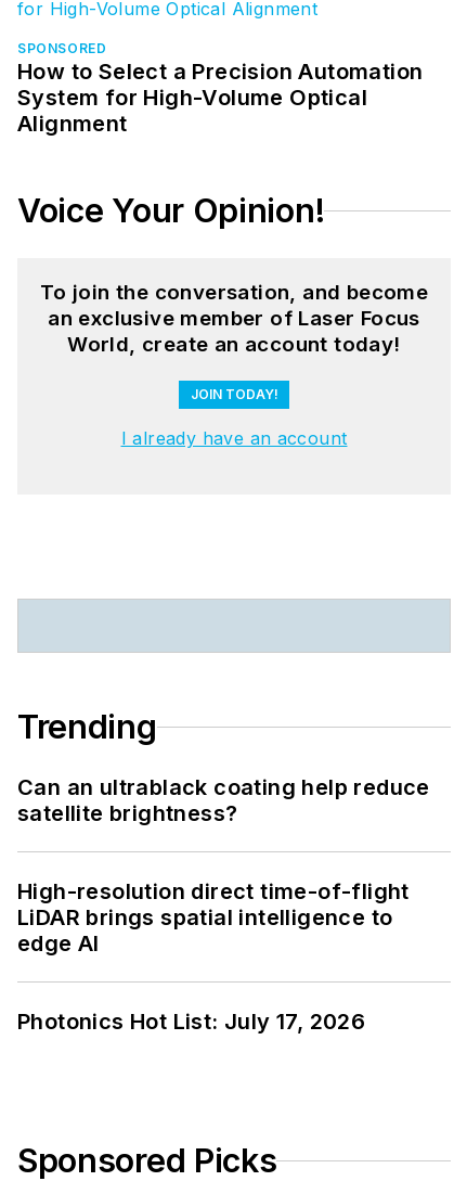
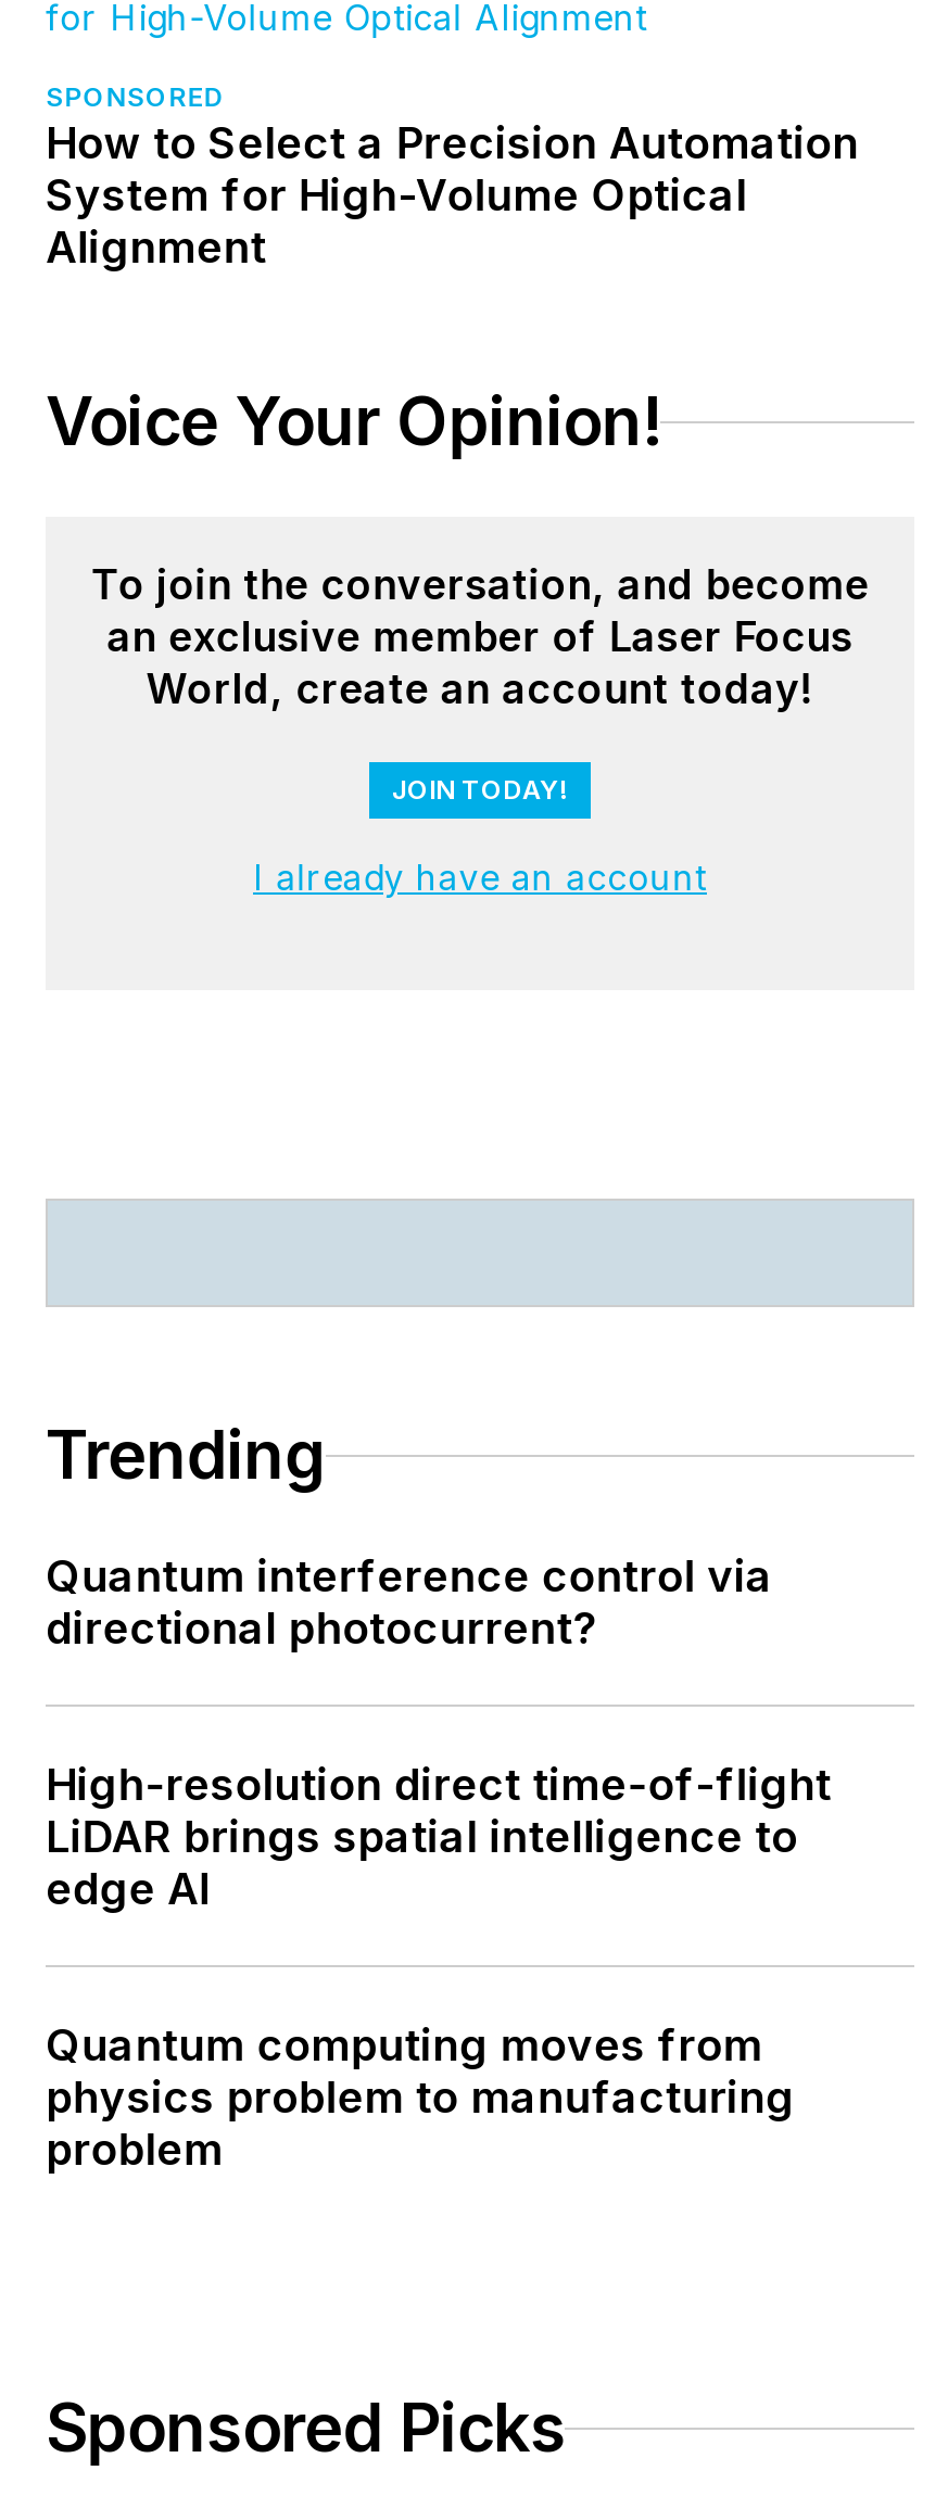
[17,774,430,826] Can an ultrablack coating help reduce | satellite brightness? -> [46,1551,773,1655] Quantum interference control via | directional photocurrent?
[17,1009,365,1035] Photonics Hot List: July 17, 2026 -> [46,2020,794,2176] Quantum computing moves from | physics problem to manufacturing | problem

